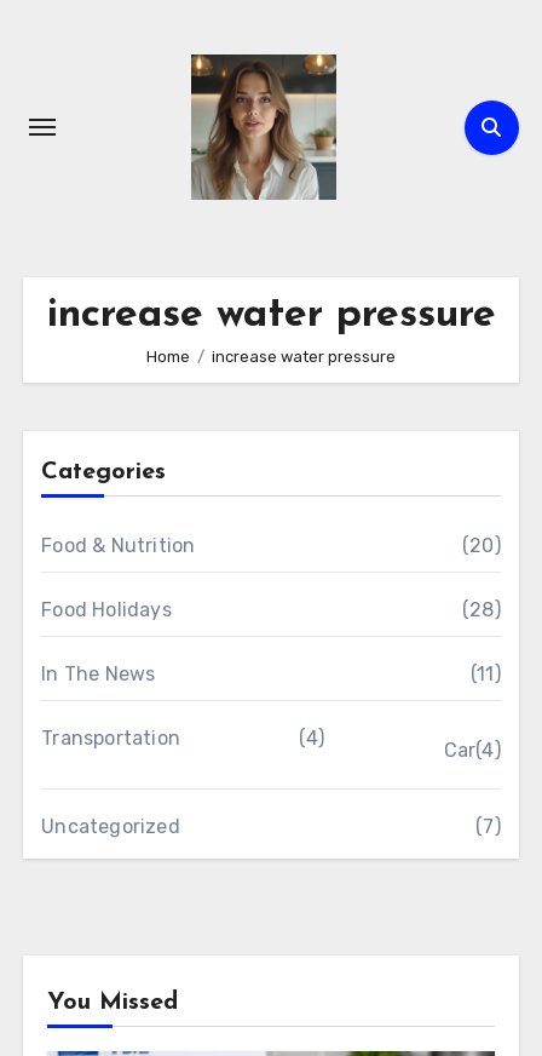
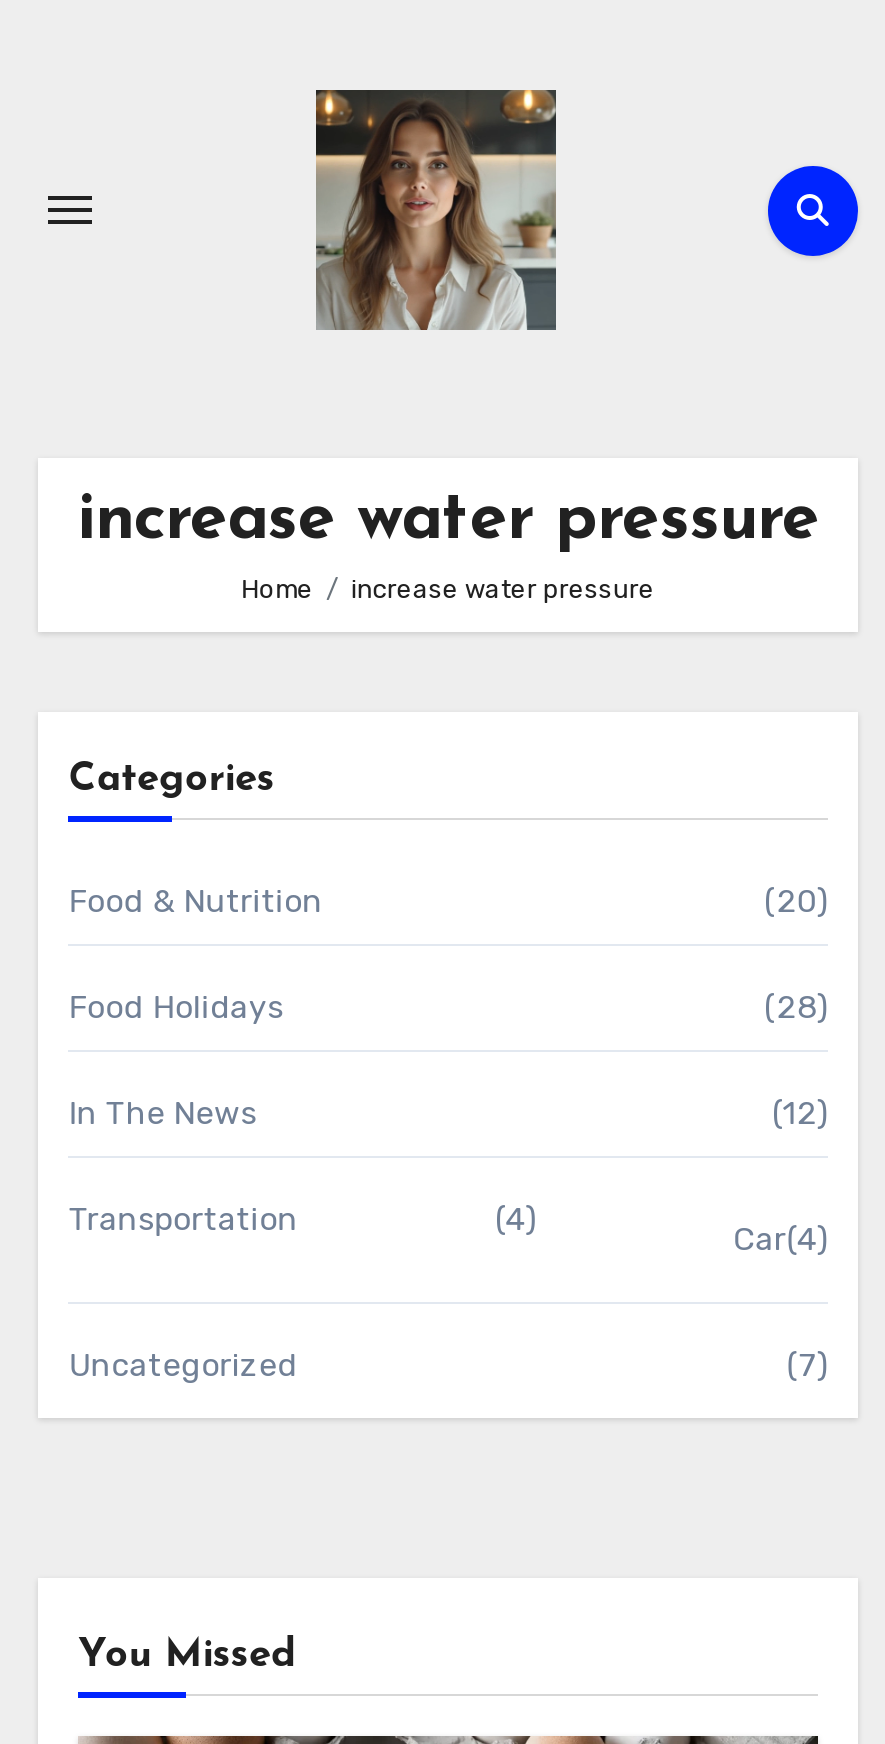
[471,663,501,686] (11) -> [772,1094,828,1132] (12)

